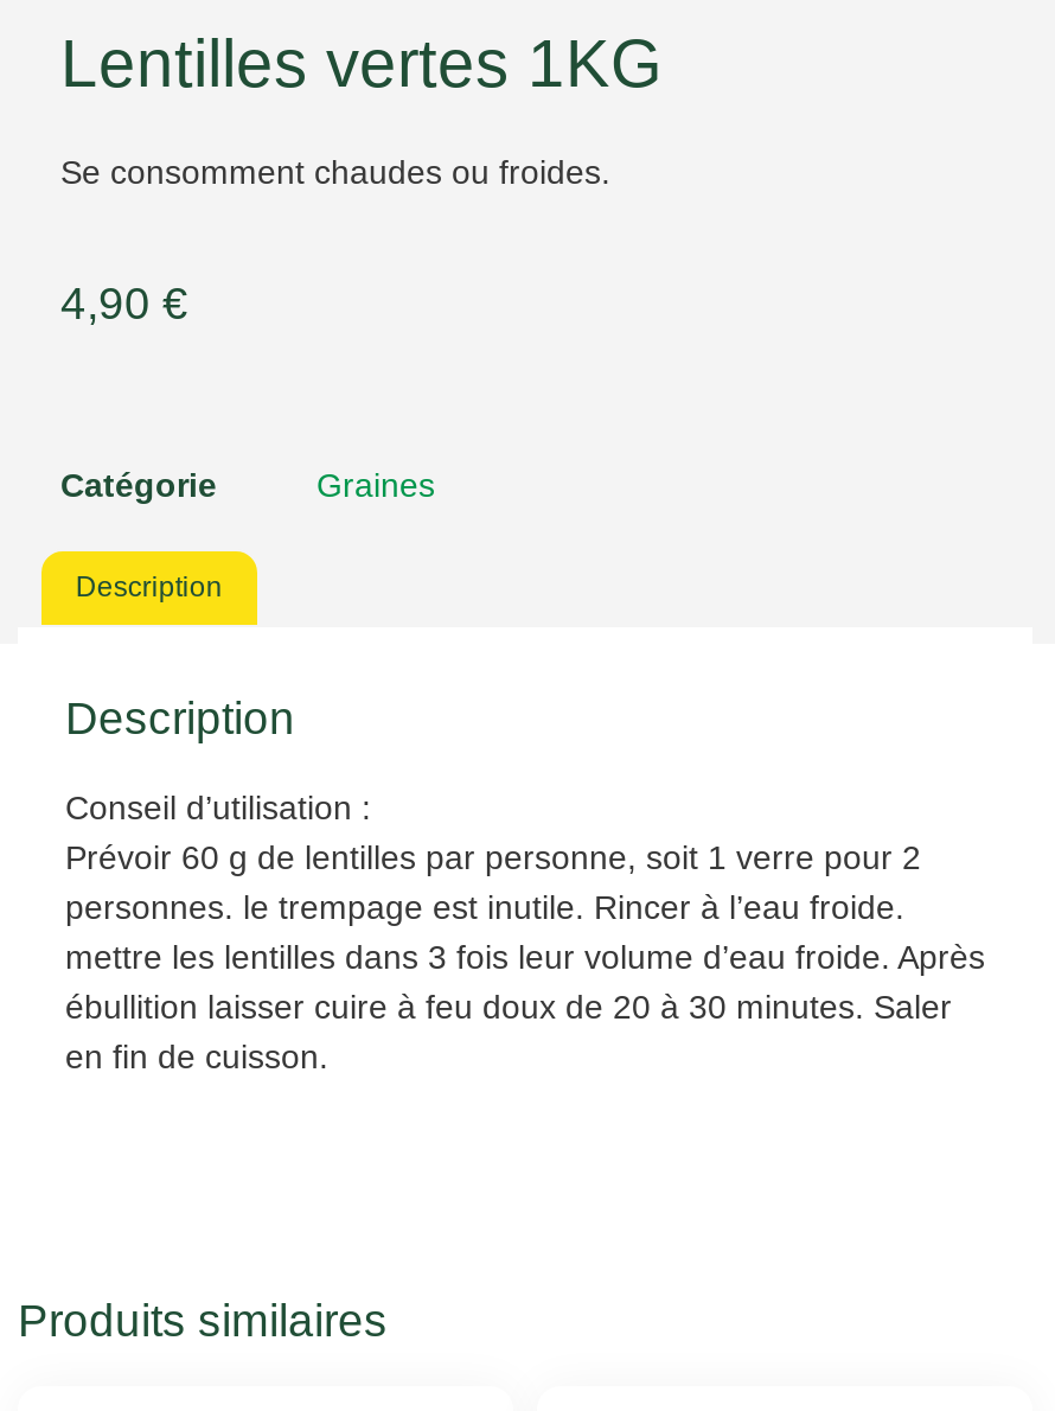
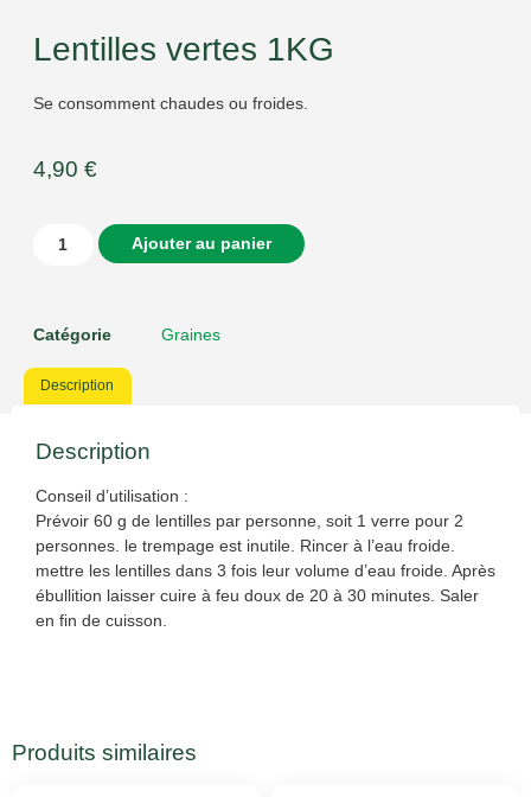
none -> [131,233,271,252] Ajouter au panier

